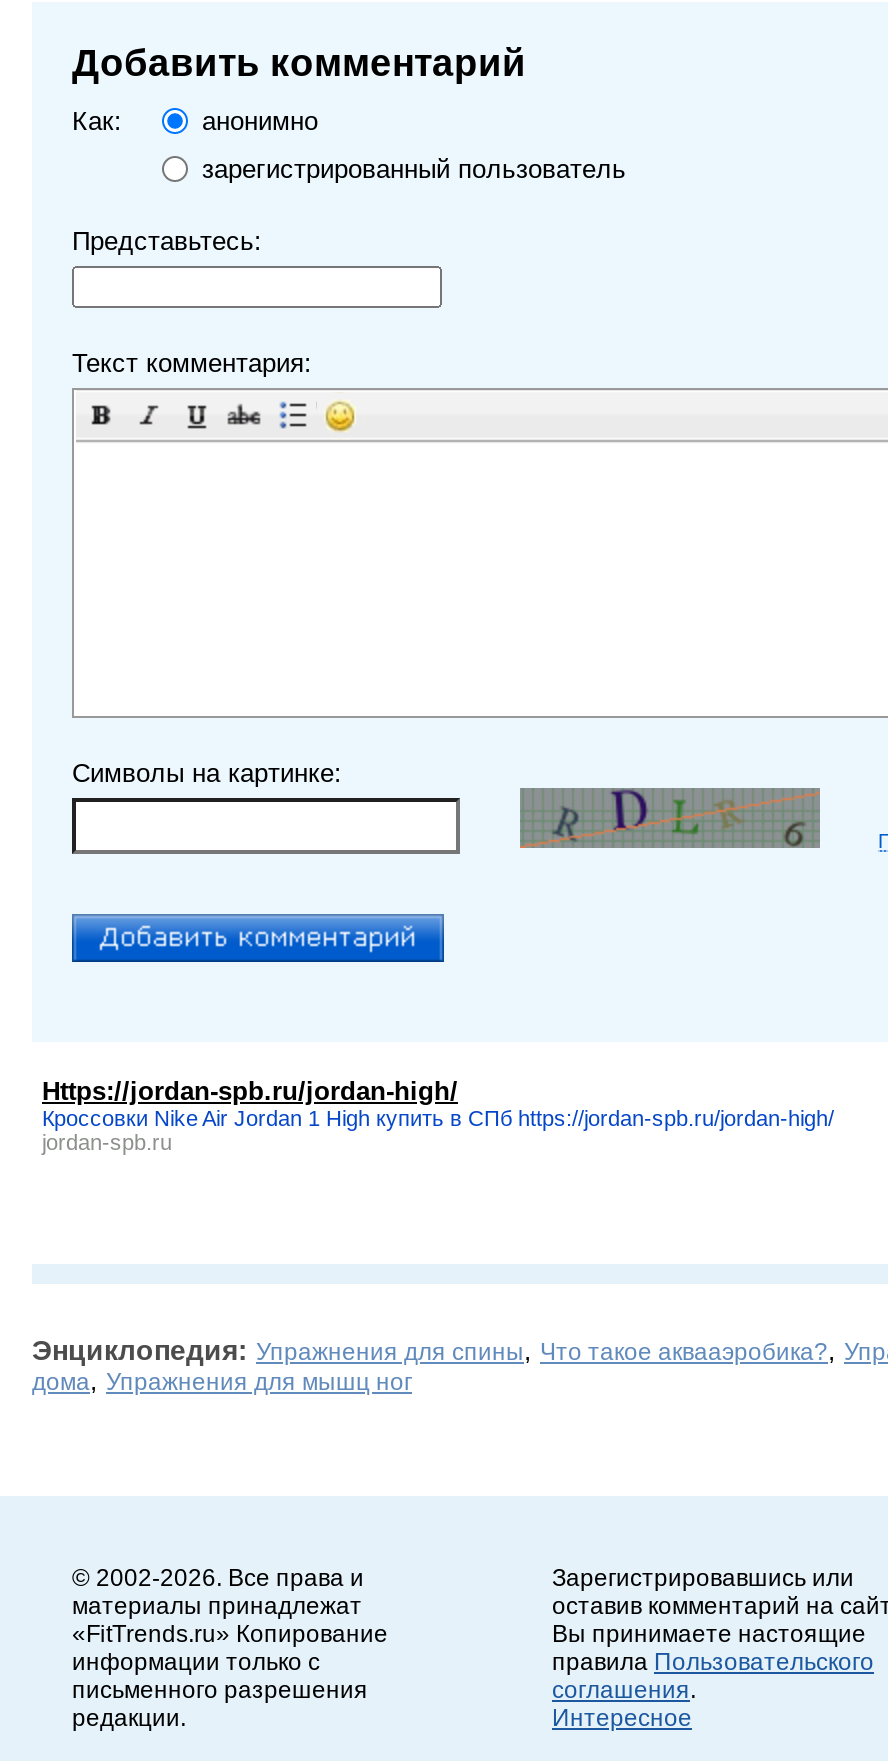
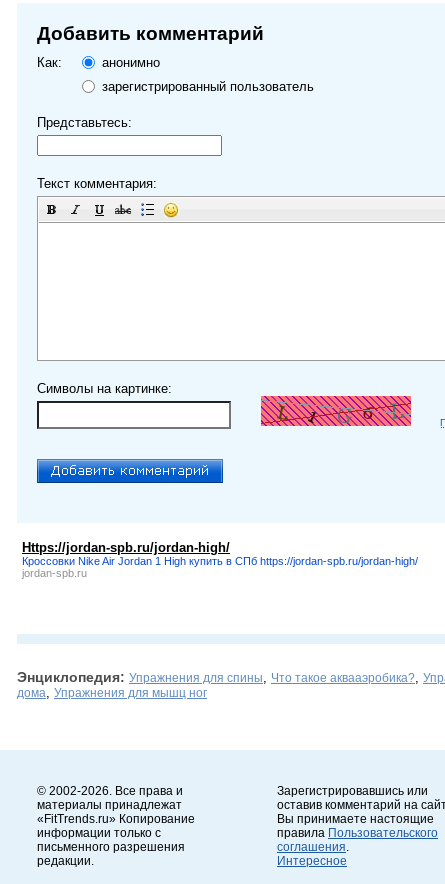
[518,786,822,850] [image] -> [260,395,412,427] [image]

